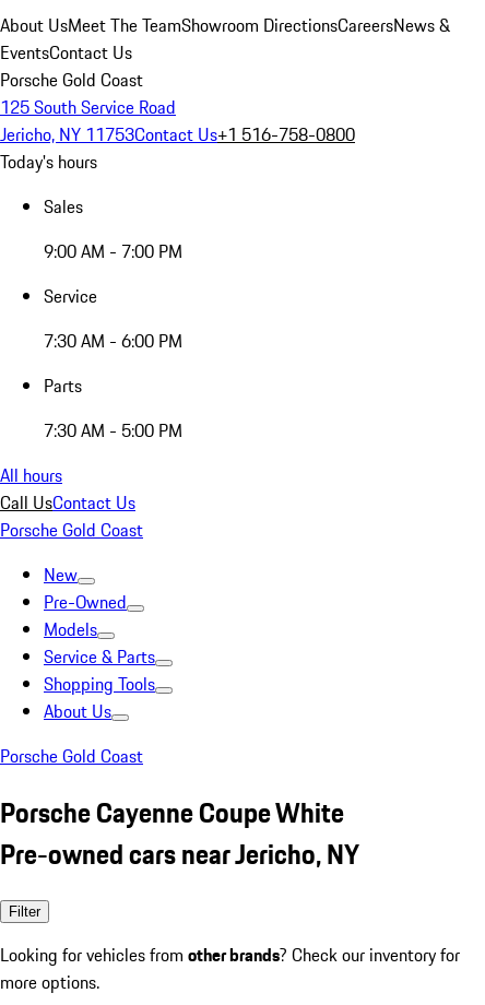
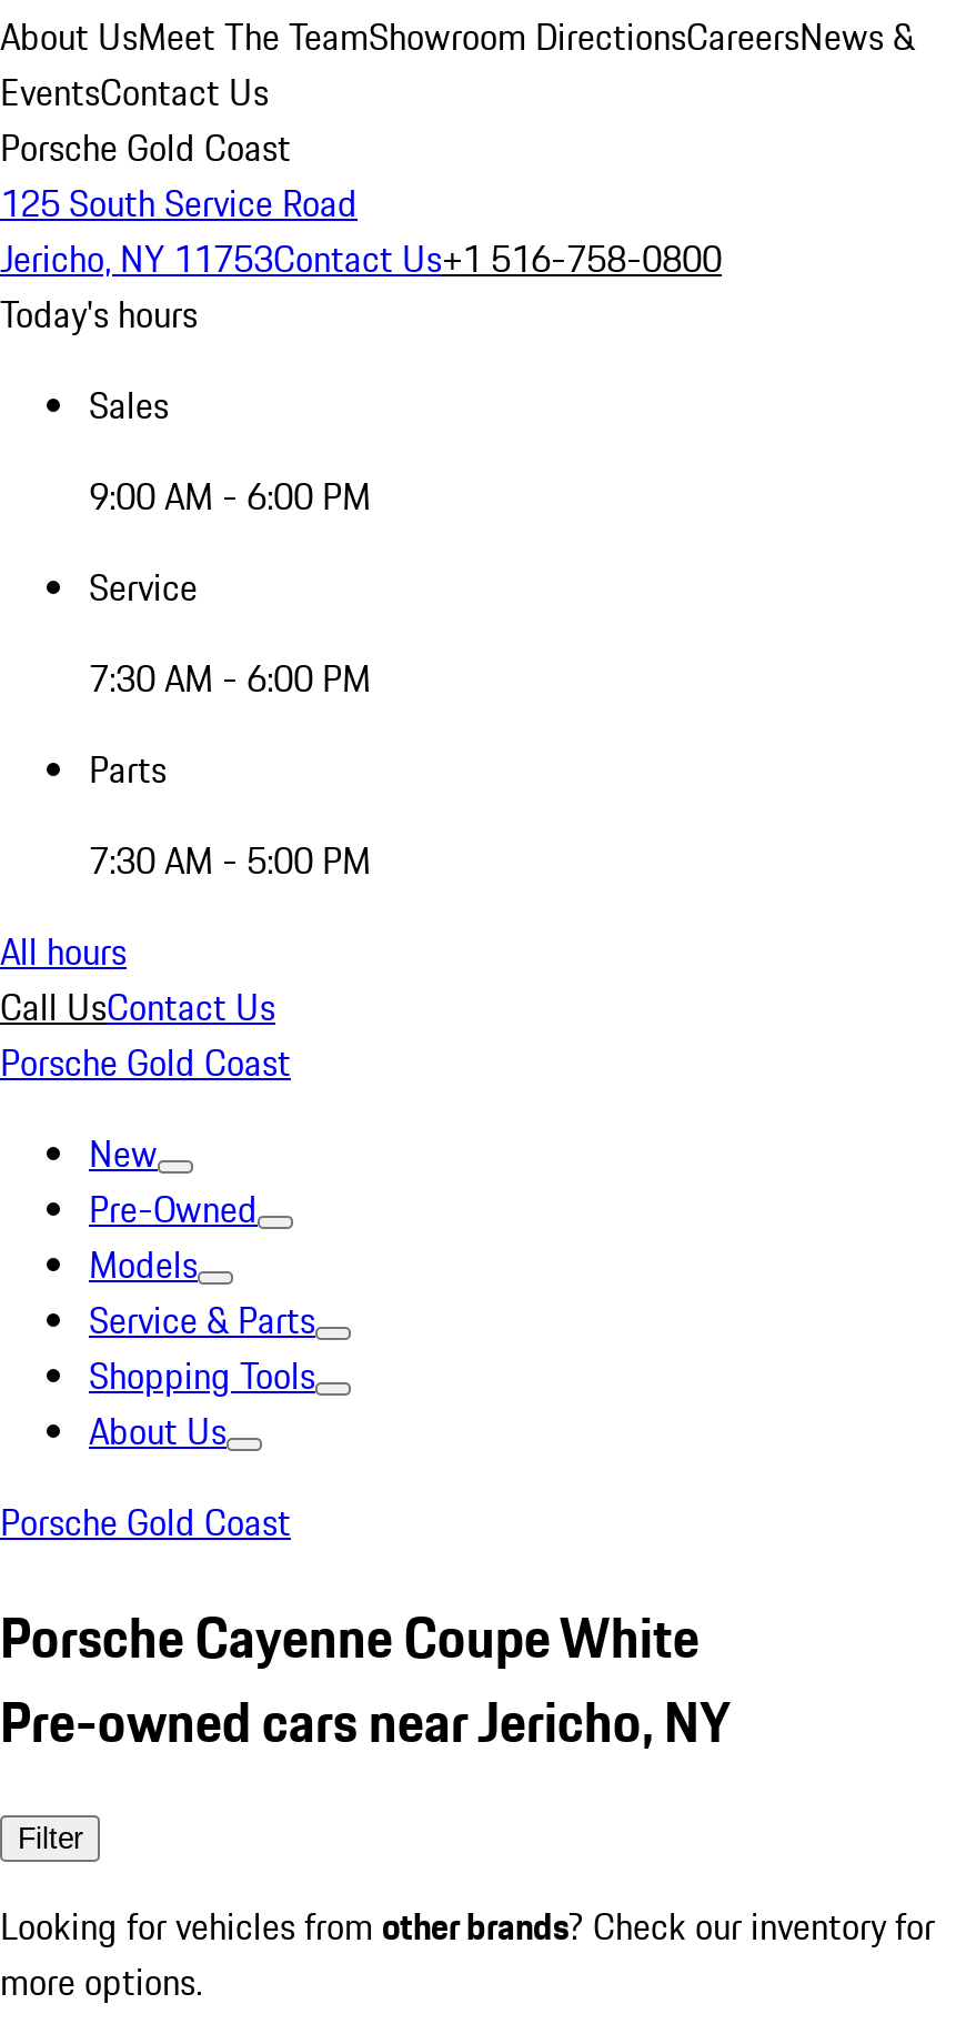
[44,238,182,264] 9:00 AM - 7:00 PM -> [89,470,371,523] 9:00 AM - 6:00 PM

